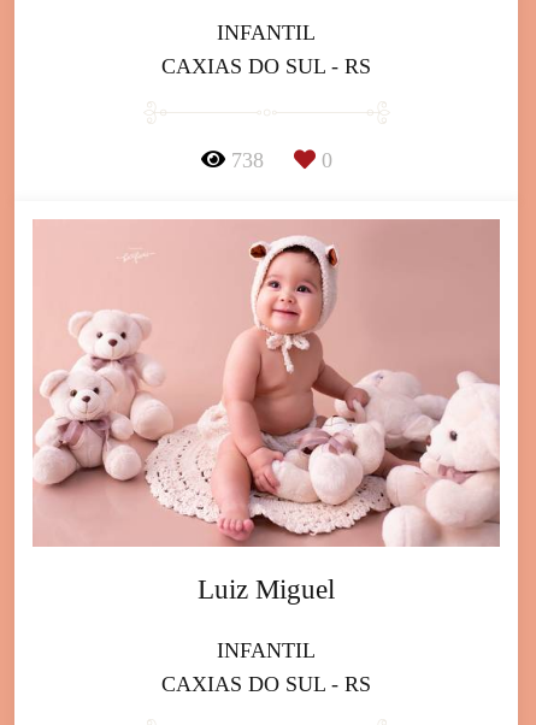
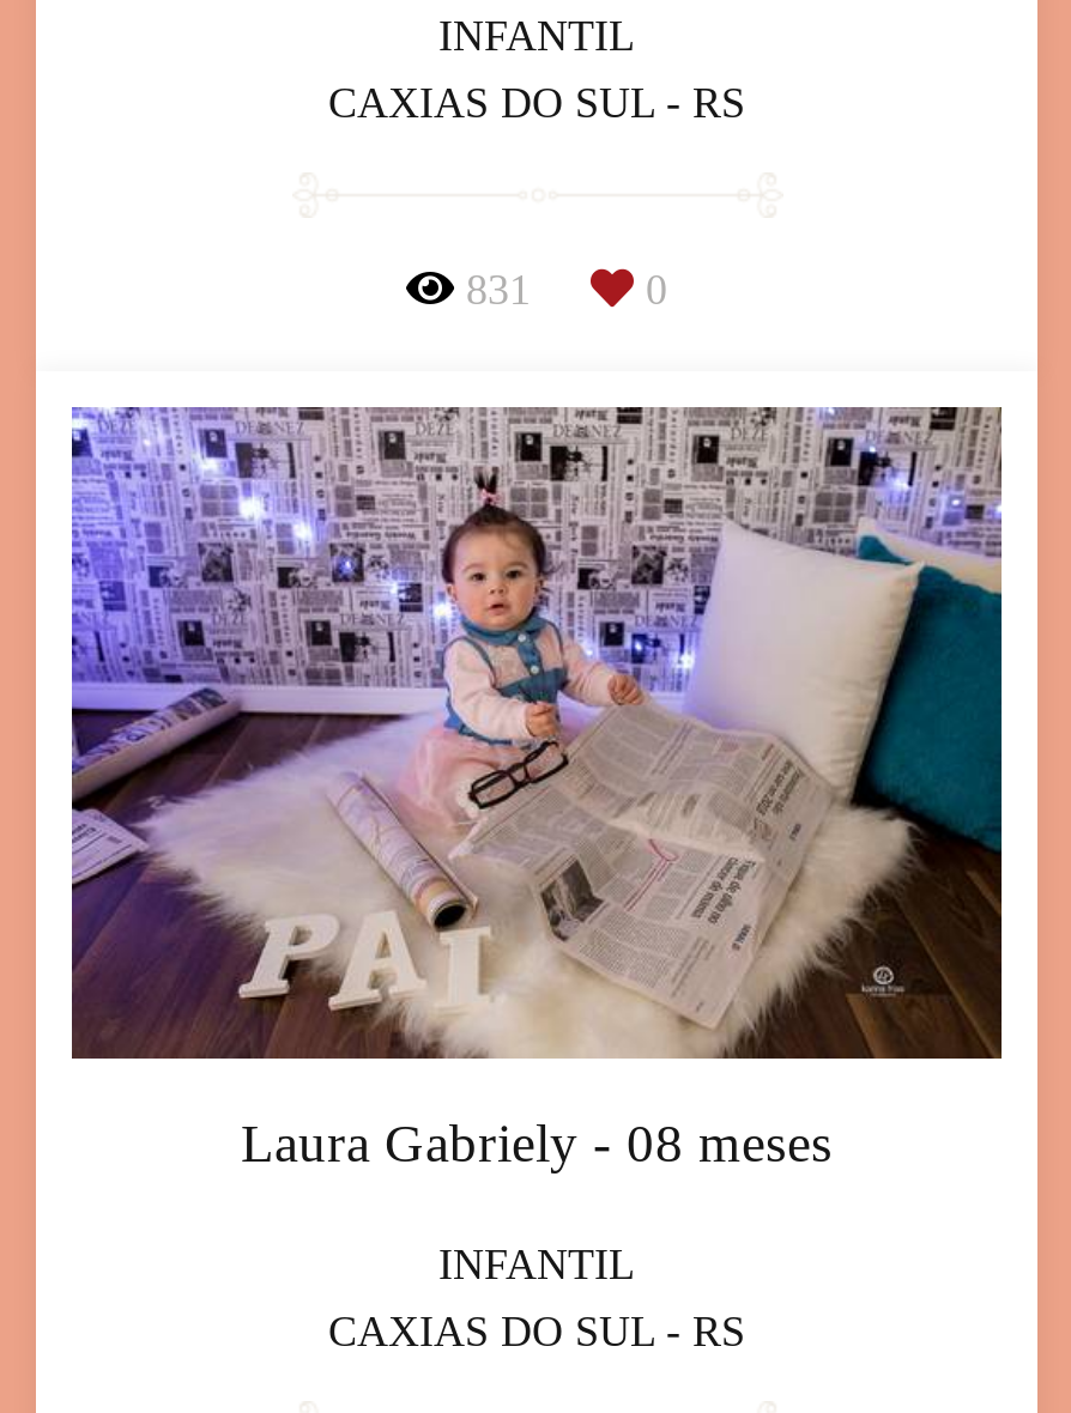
[231,148,263,172] 738 -> [466,266,531,314] 831
[33,219,501,604] [image] | Luiz Miguel -> [69,405,1004,1173] [image] | Laura Gabriely - 08 meses

